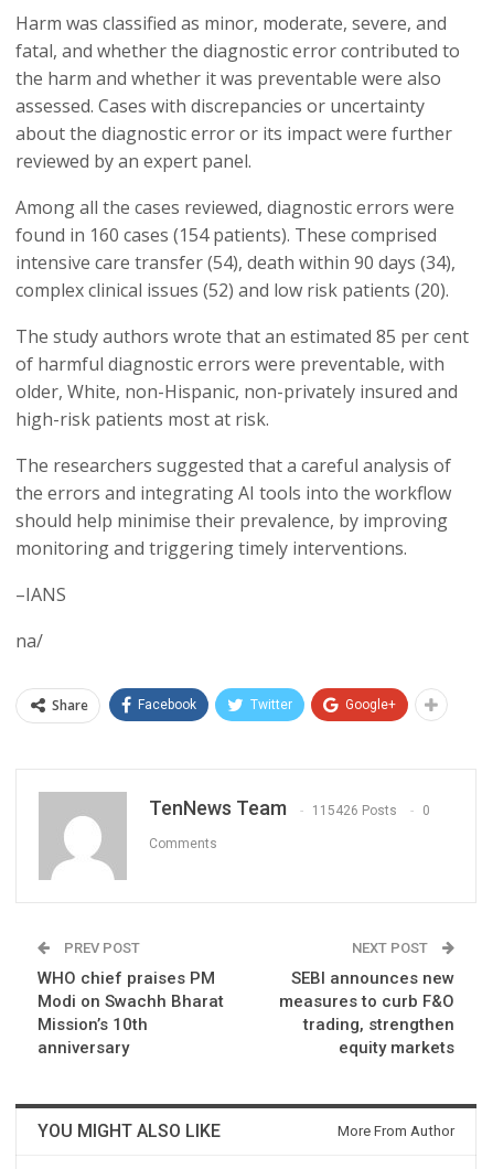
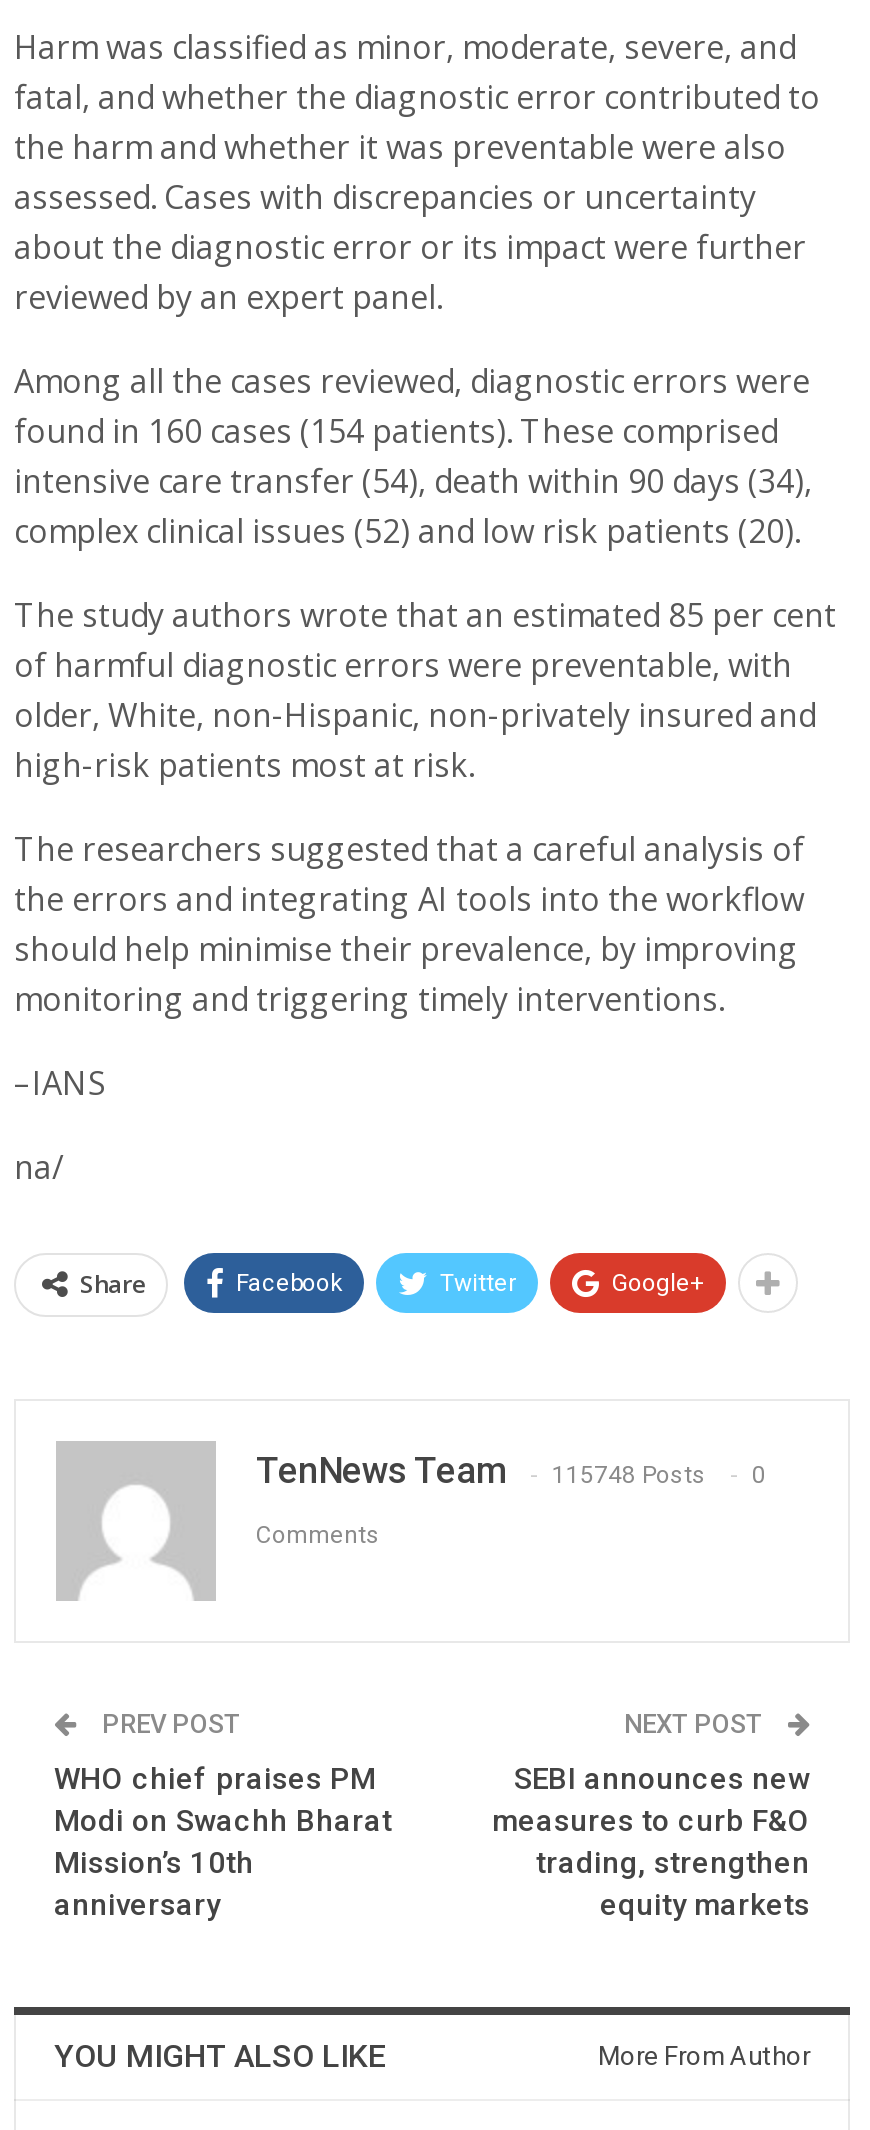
[149,797,430,820] TenNews Team 115426 Posts 0 -> [256,1450,766,1492] TenNews Team 115748 Posts 0

